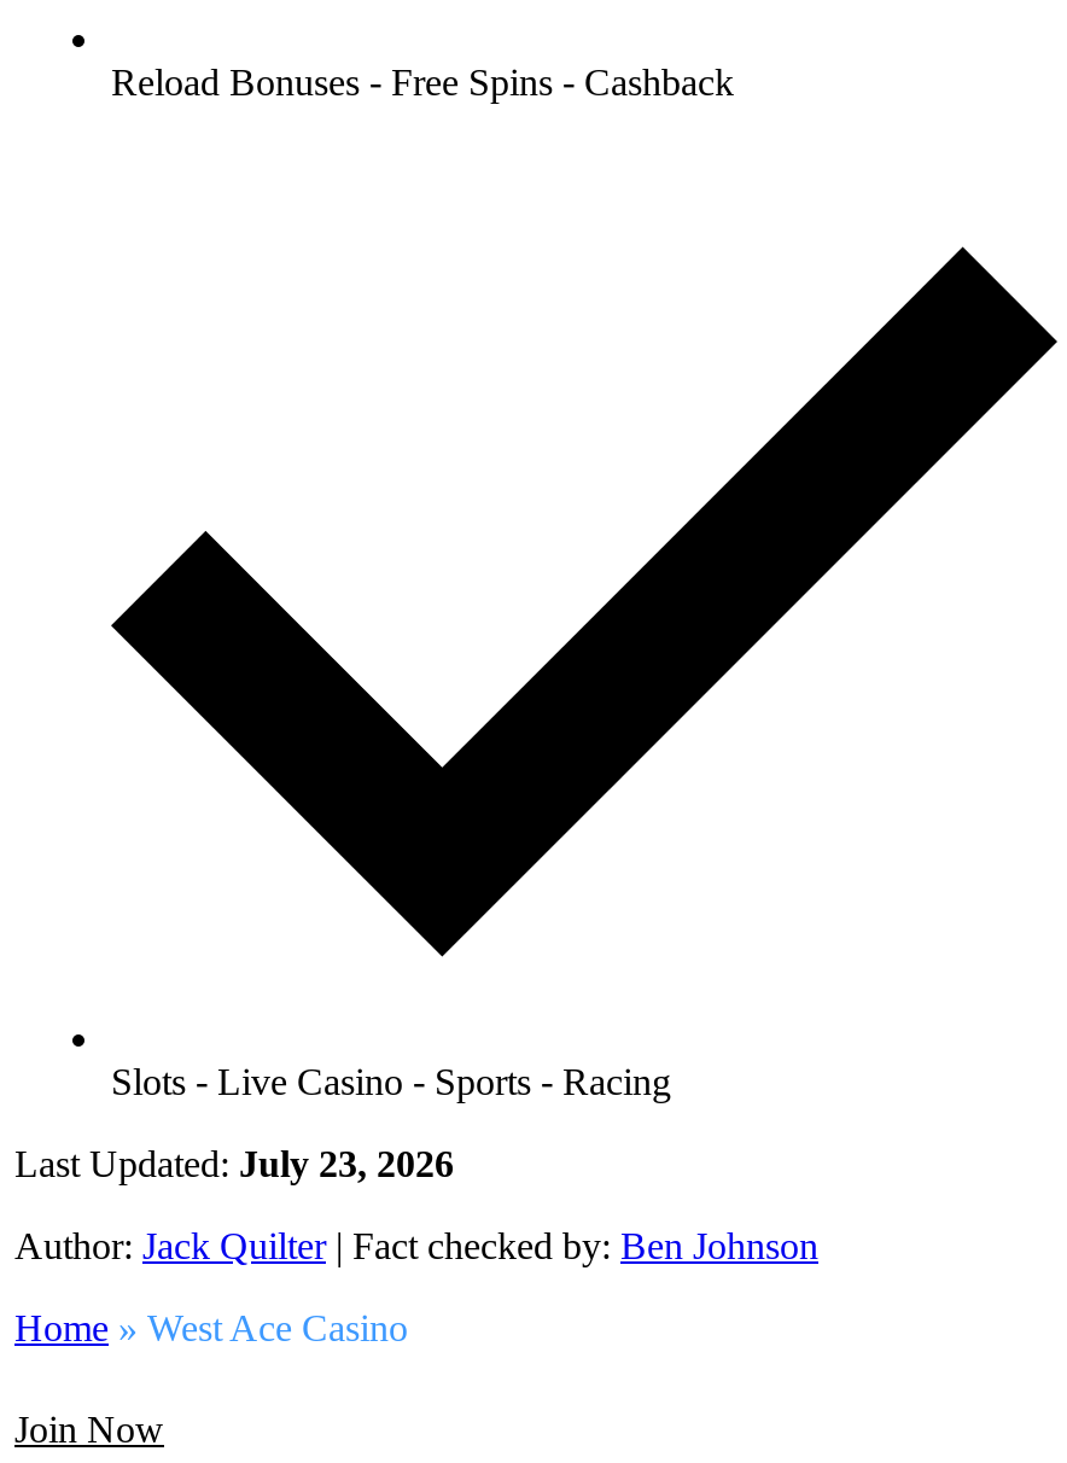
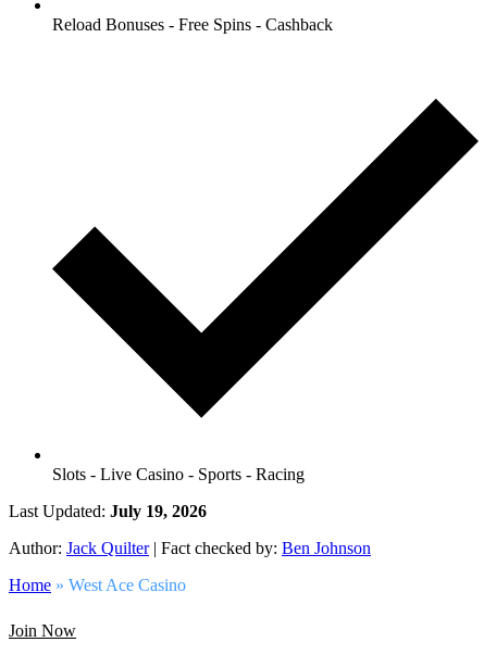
[14,1143,454,1184] Last Updated: July 23, 2026 -> [9,502,207,520] Last Updated: July 19, 2026

